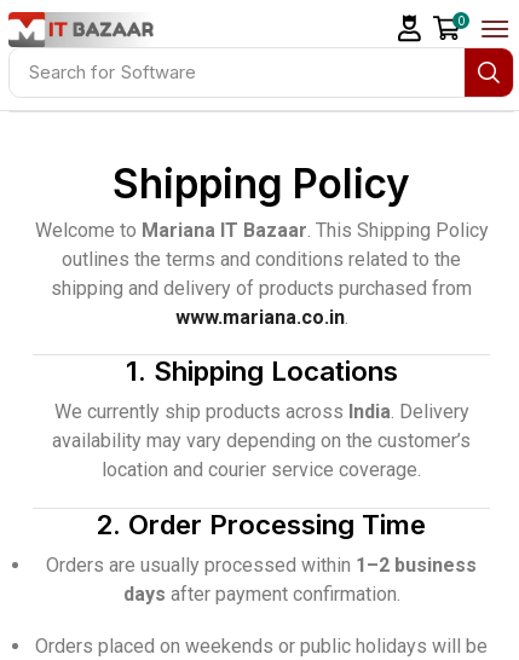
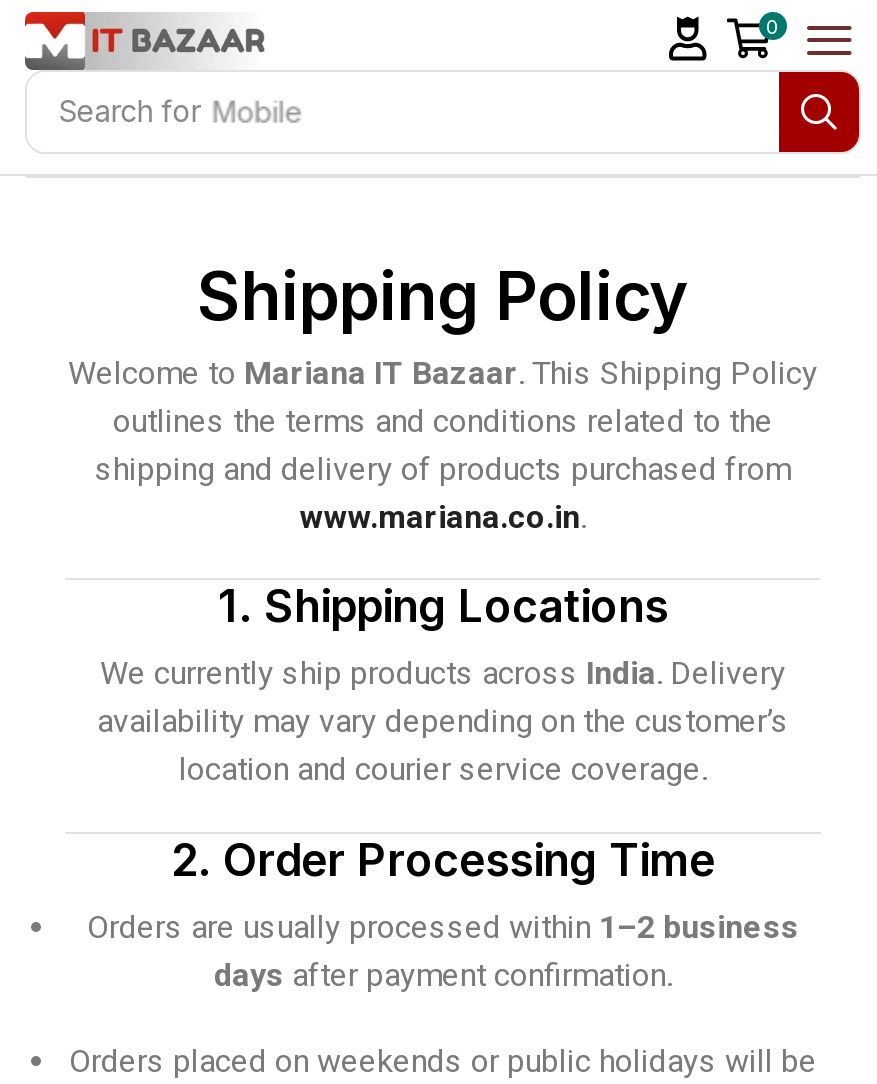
[29,61,196,83] Search for Software -> [59,94,303,130] Search for Mobile

